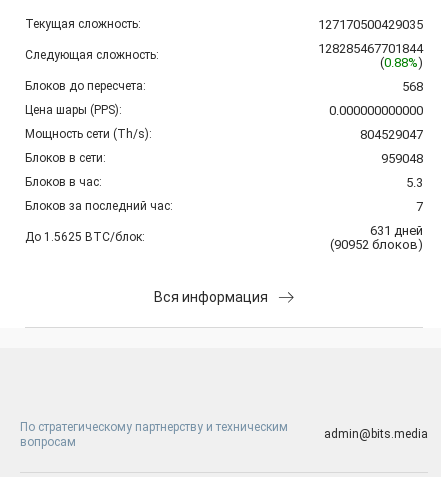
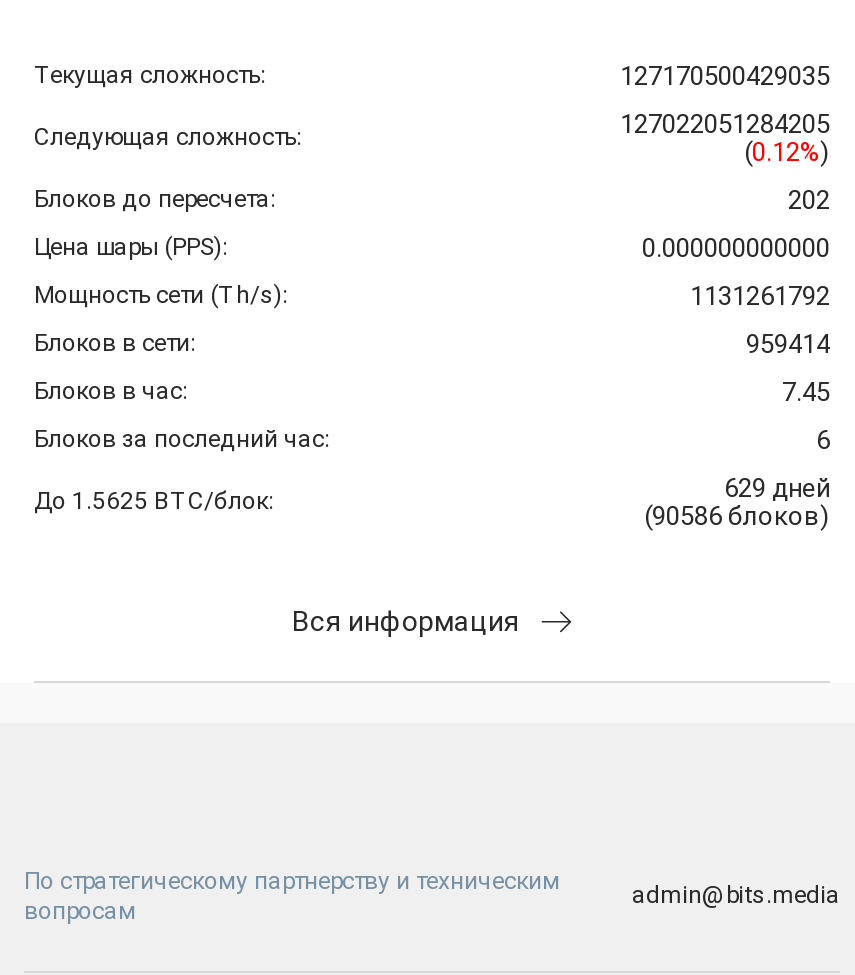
[318,41,423,56] 128285467701844 -> [620,109,830,139] 127022051284205
[380,55,423,70] (0.88%) -> [744,137,830,167] (0.12%)
[402,79,423,94] 568 -> [788,185,830,215] 202
[360,127,423,142] 804529047 -> [690,281,830,311] 1131261792
[381,151,423,166] 959048 -> [746,329,830,359] 959414
[406,175,423,190] 5.3 -> [782,377,830,407] 7.45
[416,199,423,214] 7 -> [816,425,830,455] 6
[370,223,423,238] 631 дней -> [724,473,830,503] 629 дней
[330,237,423,252] (90952 блоков) -> [644,501,830,531] (90586 блоков)

